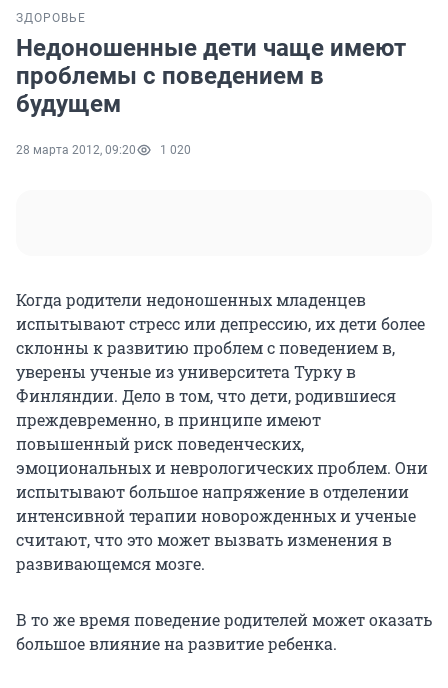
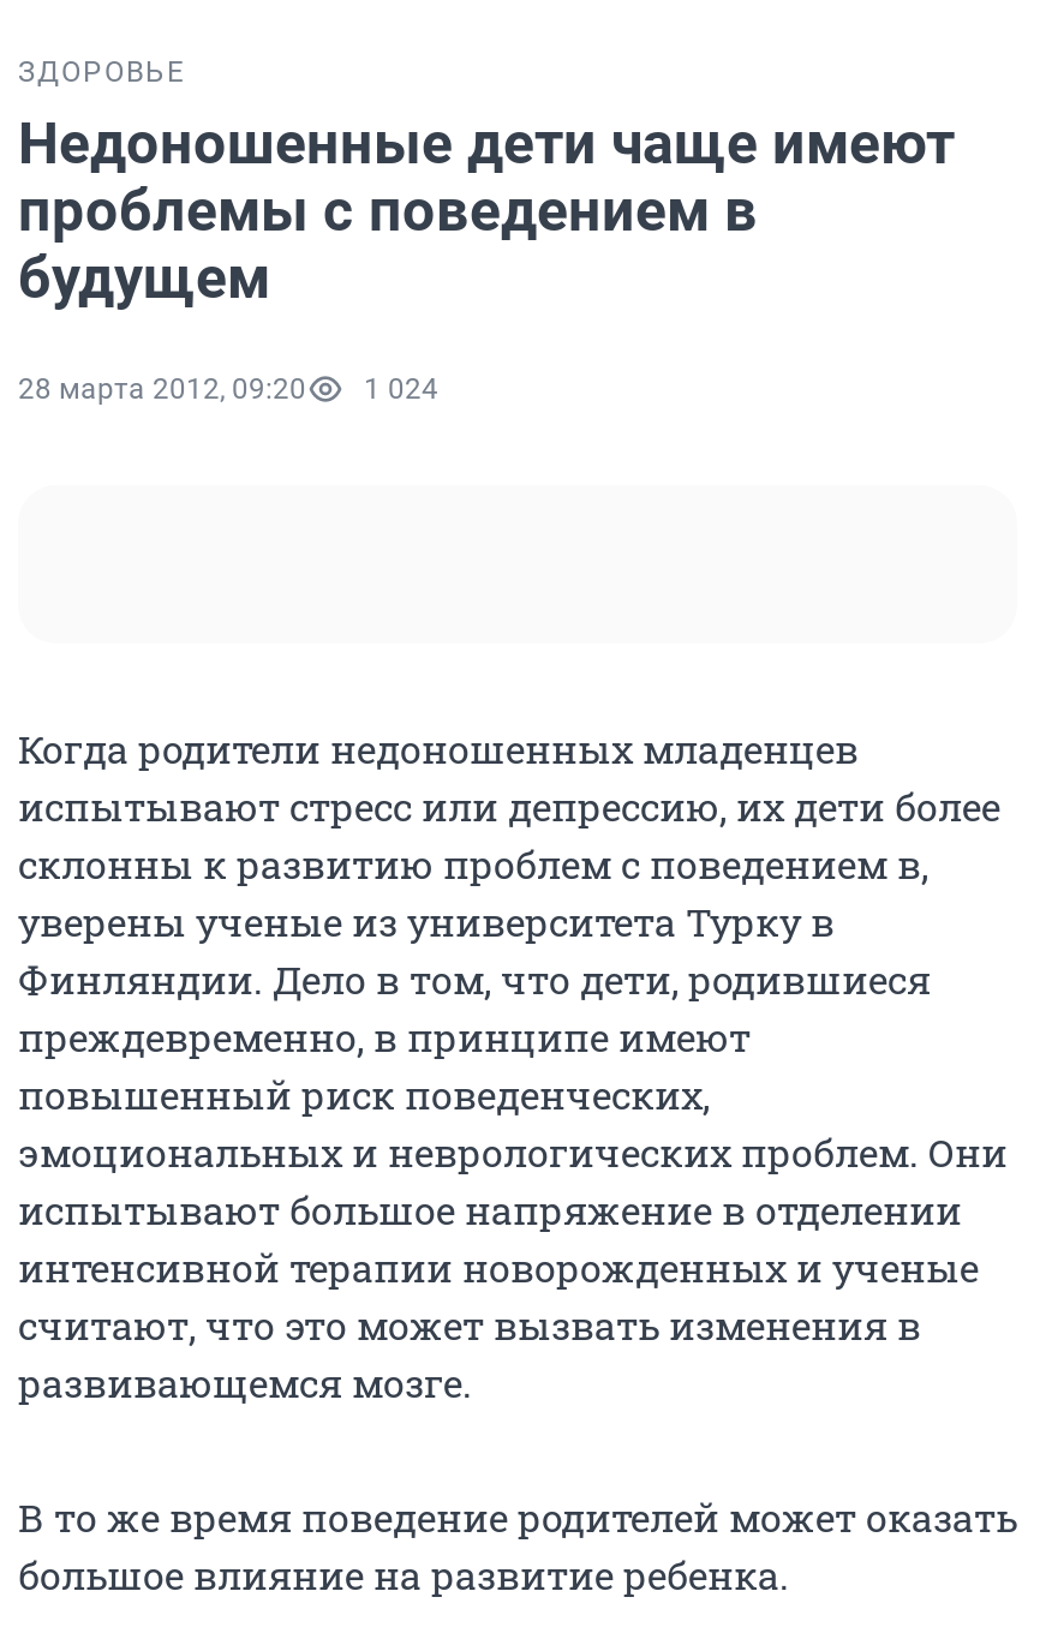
[16,143,191,157] 28 марта 2012, 09:20 1 020 -> [18,372,438,406] 28 марта 2012, 09:20 1 024

